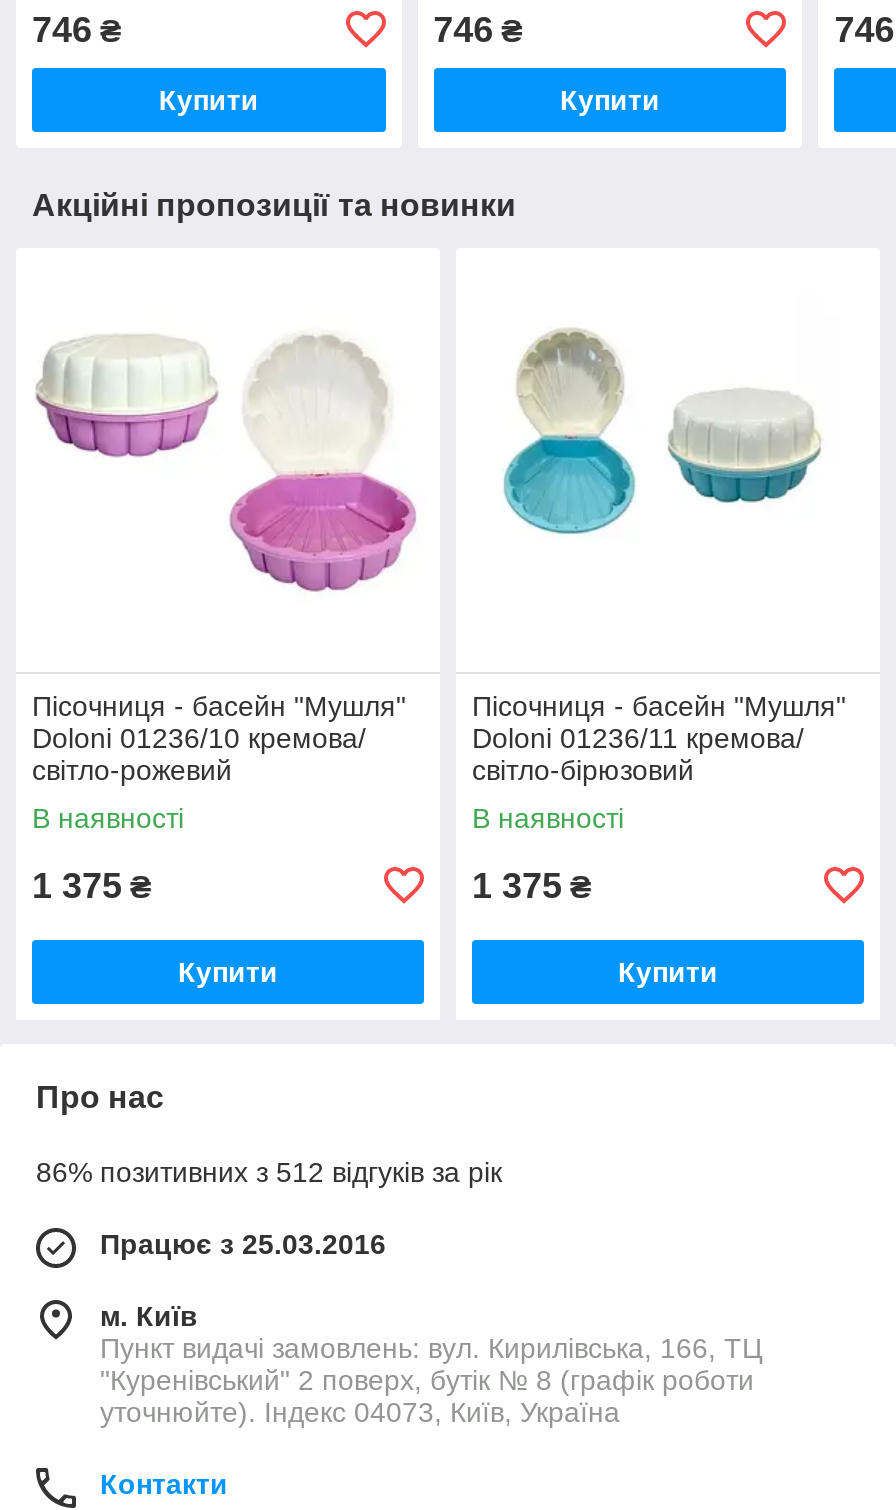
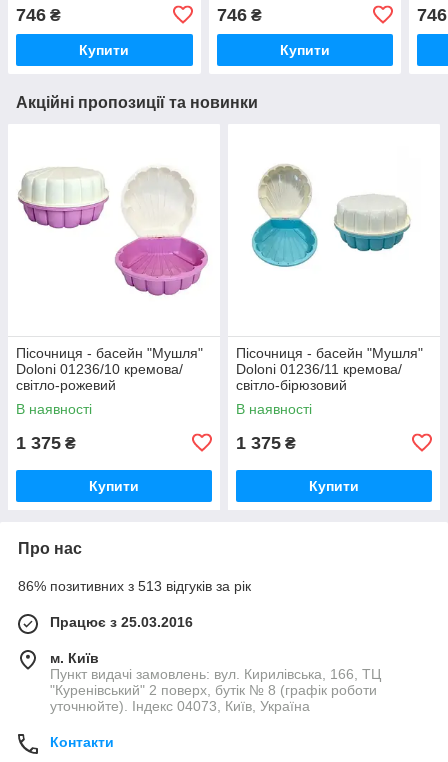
[36,1156,502,1188] 86% позитивних з 512 відгуків за рік -> [18,578,251,594] 86% позитивних з 513 відгуків за рік

